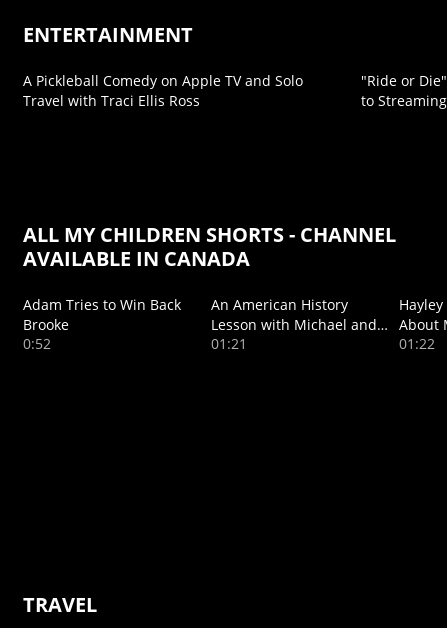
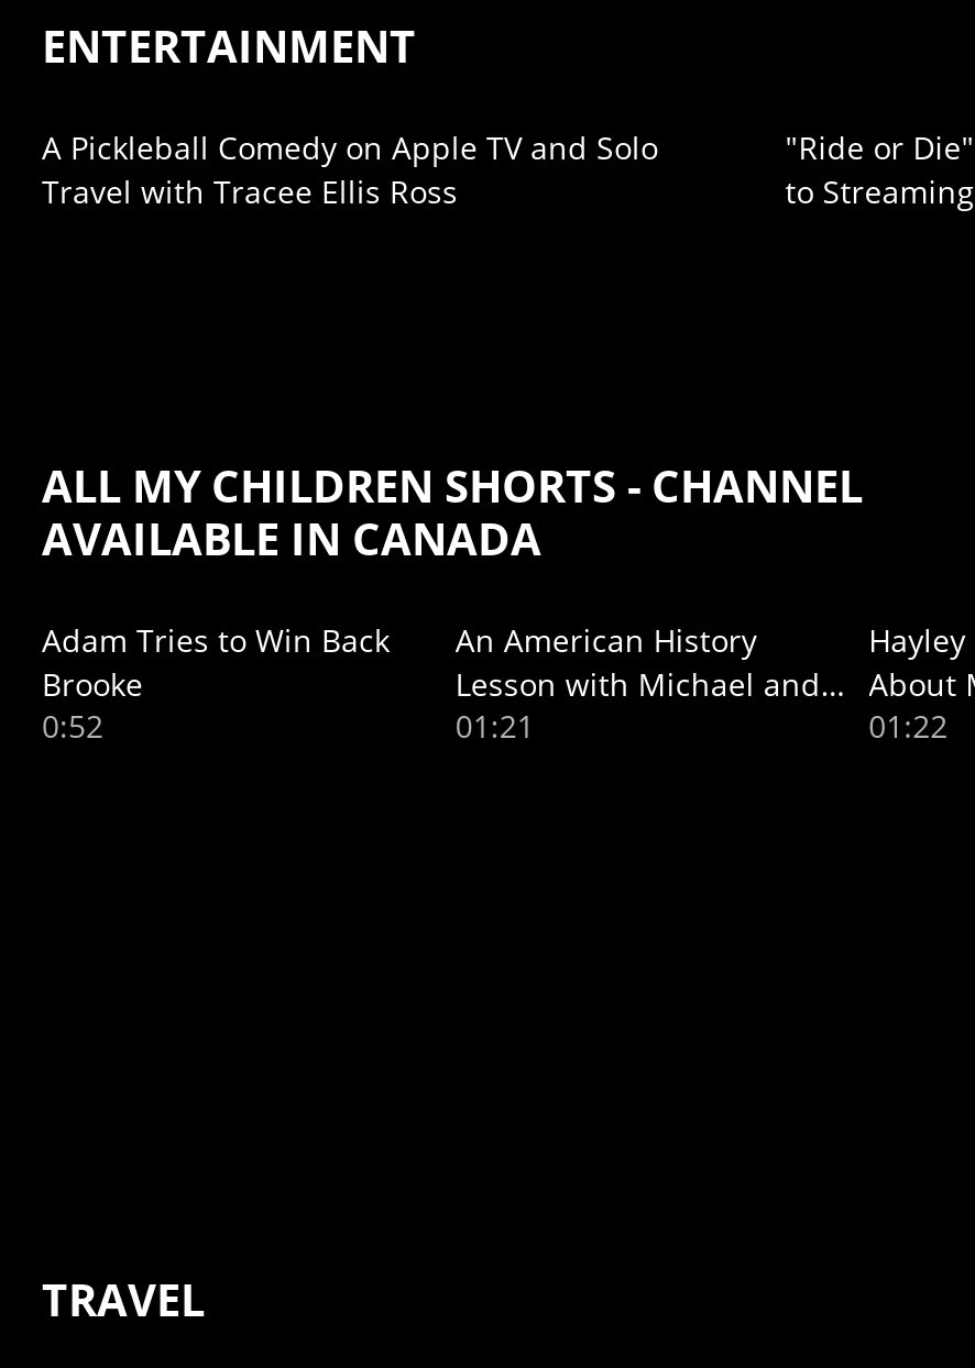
[23,91,200,110] Travel with Traci Ellis Ross -> [42,170,458,212] Travel with Tracee Ellis Ross

